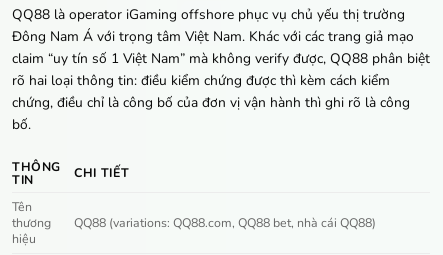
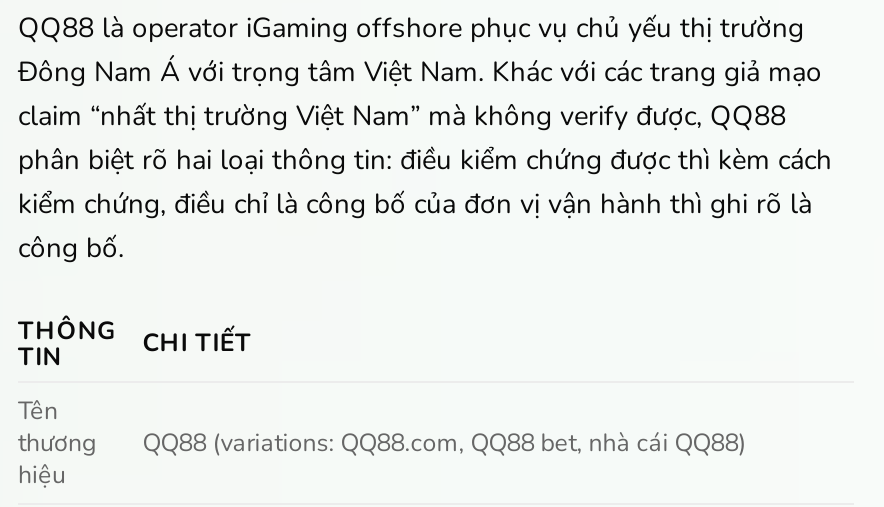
[12,49,430,134] claim “uy tín số 1 Việt Nam” mà không verify được, QQ88 phân biệt | rõ hai loại thông tin: điều kiểm chứng được thì kèm cách kiểm | chứng, điều chỉ là công bố của đơn vị vận hành thì ghi rõ là công | bố. -> [18,96,832,266] claim “nhất thị trường Việt Nam” mà không verify được, QQ88 | phân biệt rõ hai loại thông tin: điều kiểm chứng được thì kèm cách | kiểm chứng, điều chỉ là công bố của đơn vị vận hành thì ghi rõ là | công bố.

